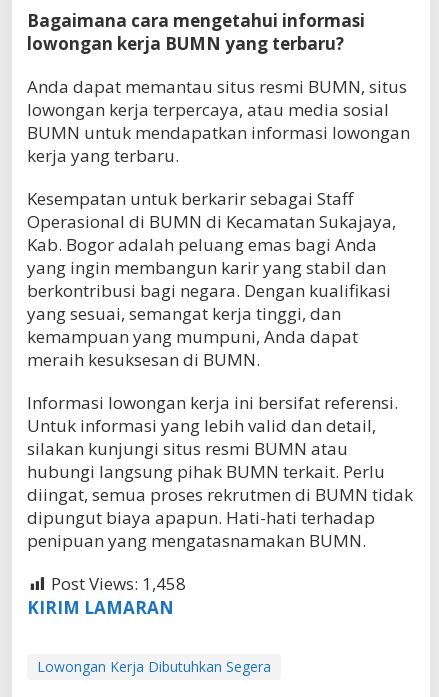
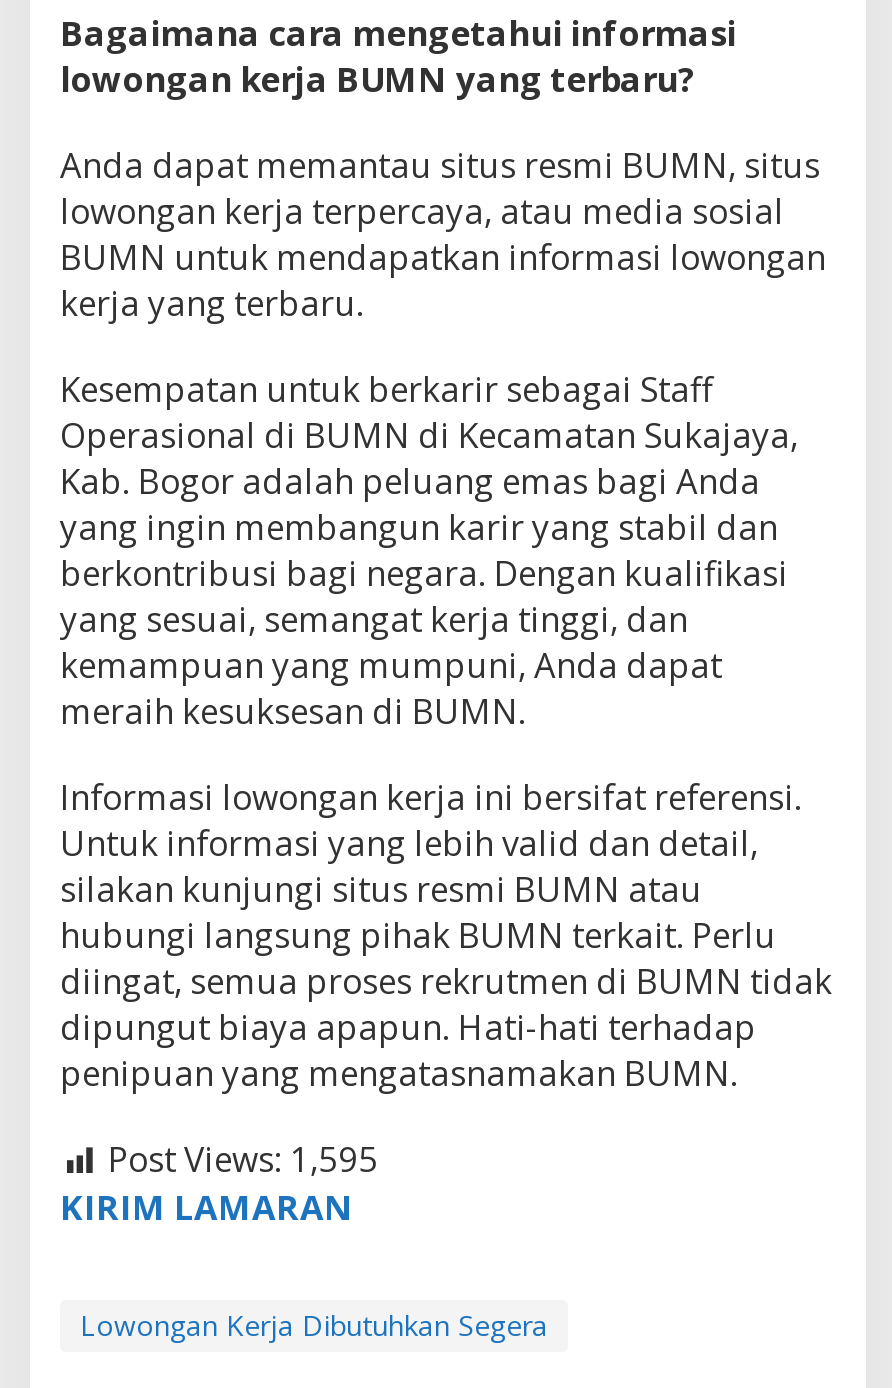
[51,572,186,595] Post Views: 1,458 -> [108,1136,378,1182] Post Views: 1,595

